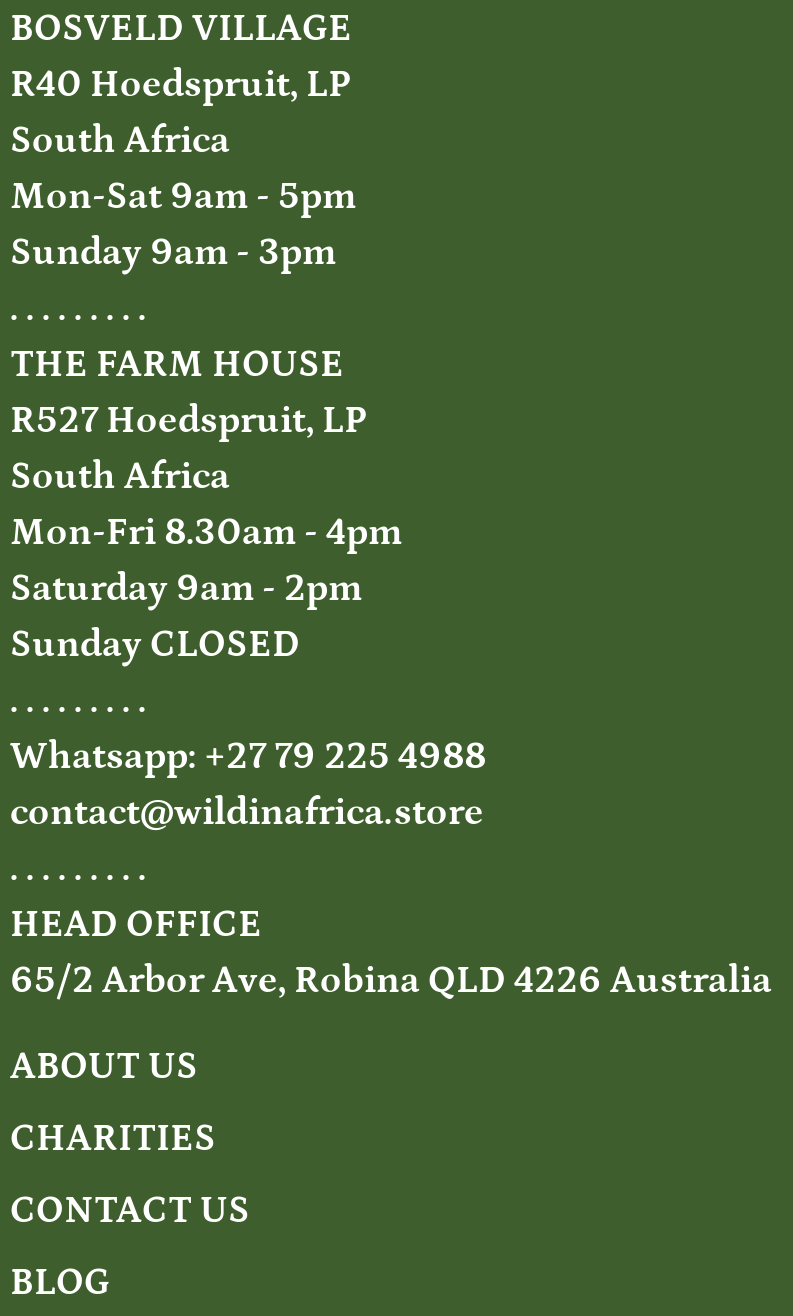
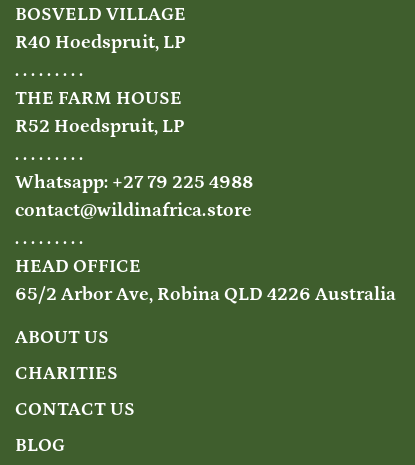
[10,120,356,274] South Africa | Mon-Sat 9am - 5pm | Sunday 9am - 3pm -> none
[10,400,402,666] R527 Hoedspruit, LP | South Africa | Mon-Fri 8.30am - 4pm | Saturday 9am - 2pm | Sunday CLOSED -> [15,116,185,137] R52 Hoedspruit, LP

